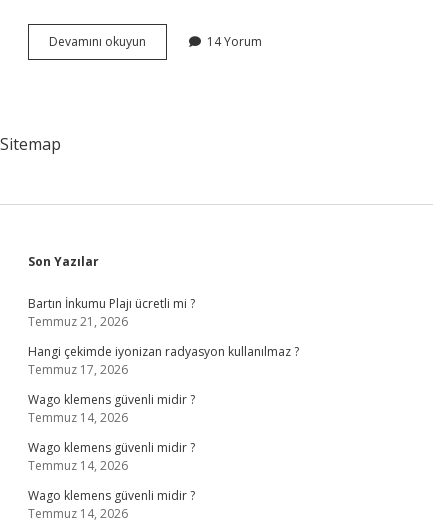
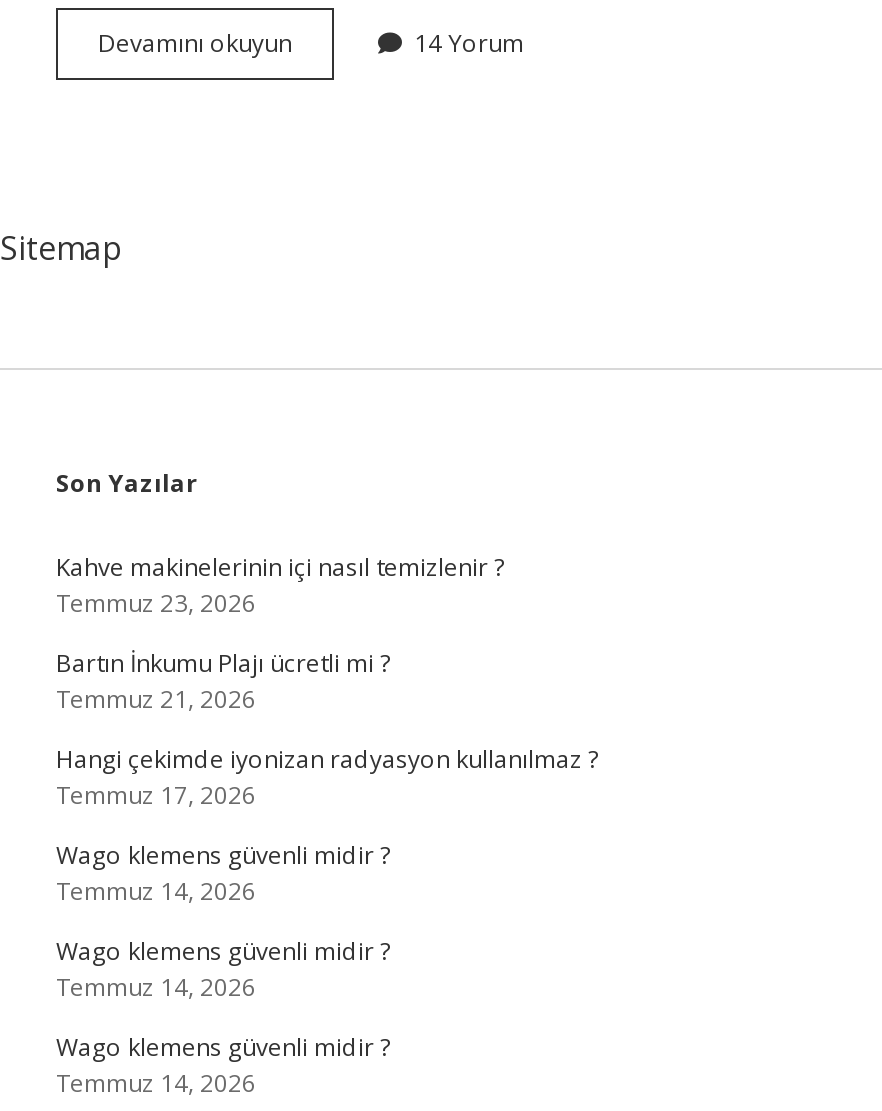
none -> [56,550,504,620] Kahve makinelerinin içi nasıl temizlenir ? | Temmuz 23, 2026

